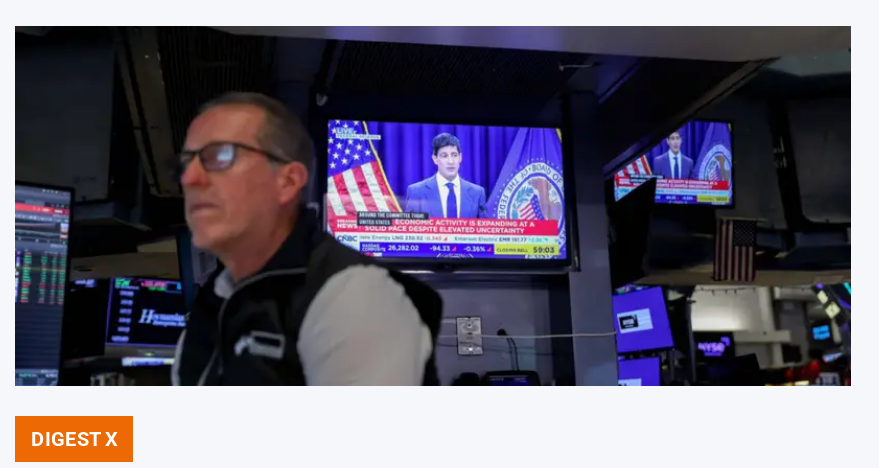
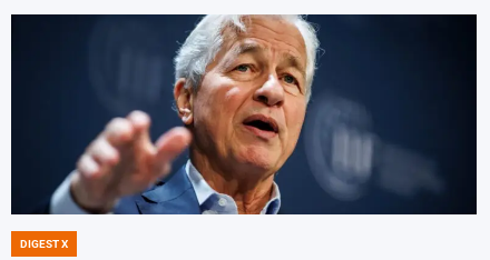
[13,24,853,388] [image] -> [10,14,478,216] [image]

